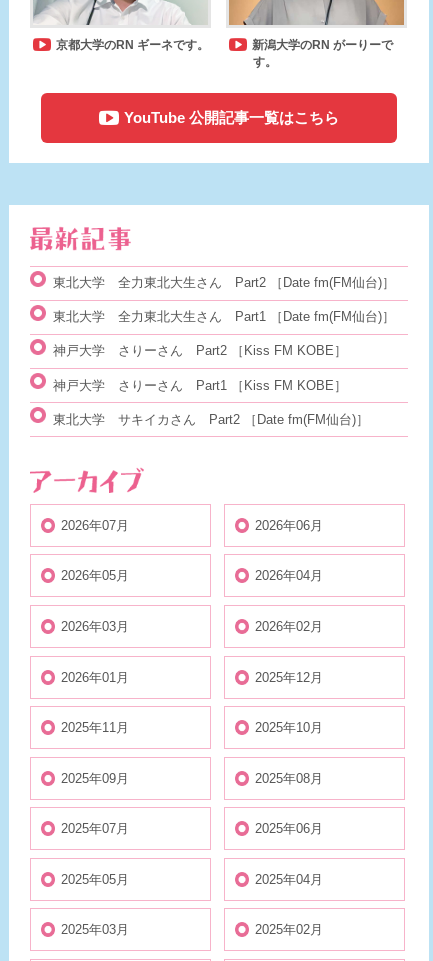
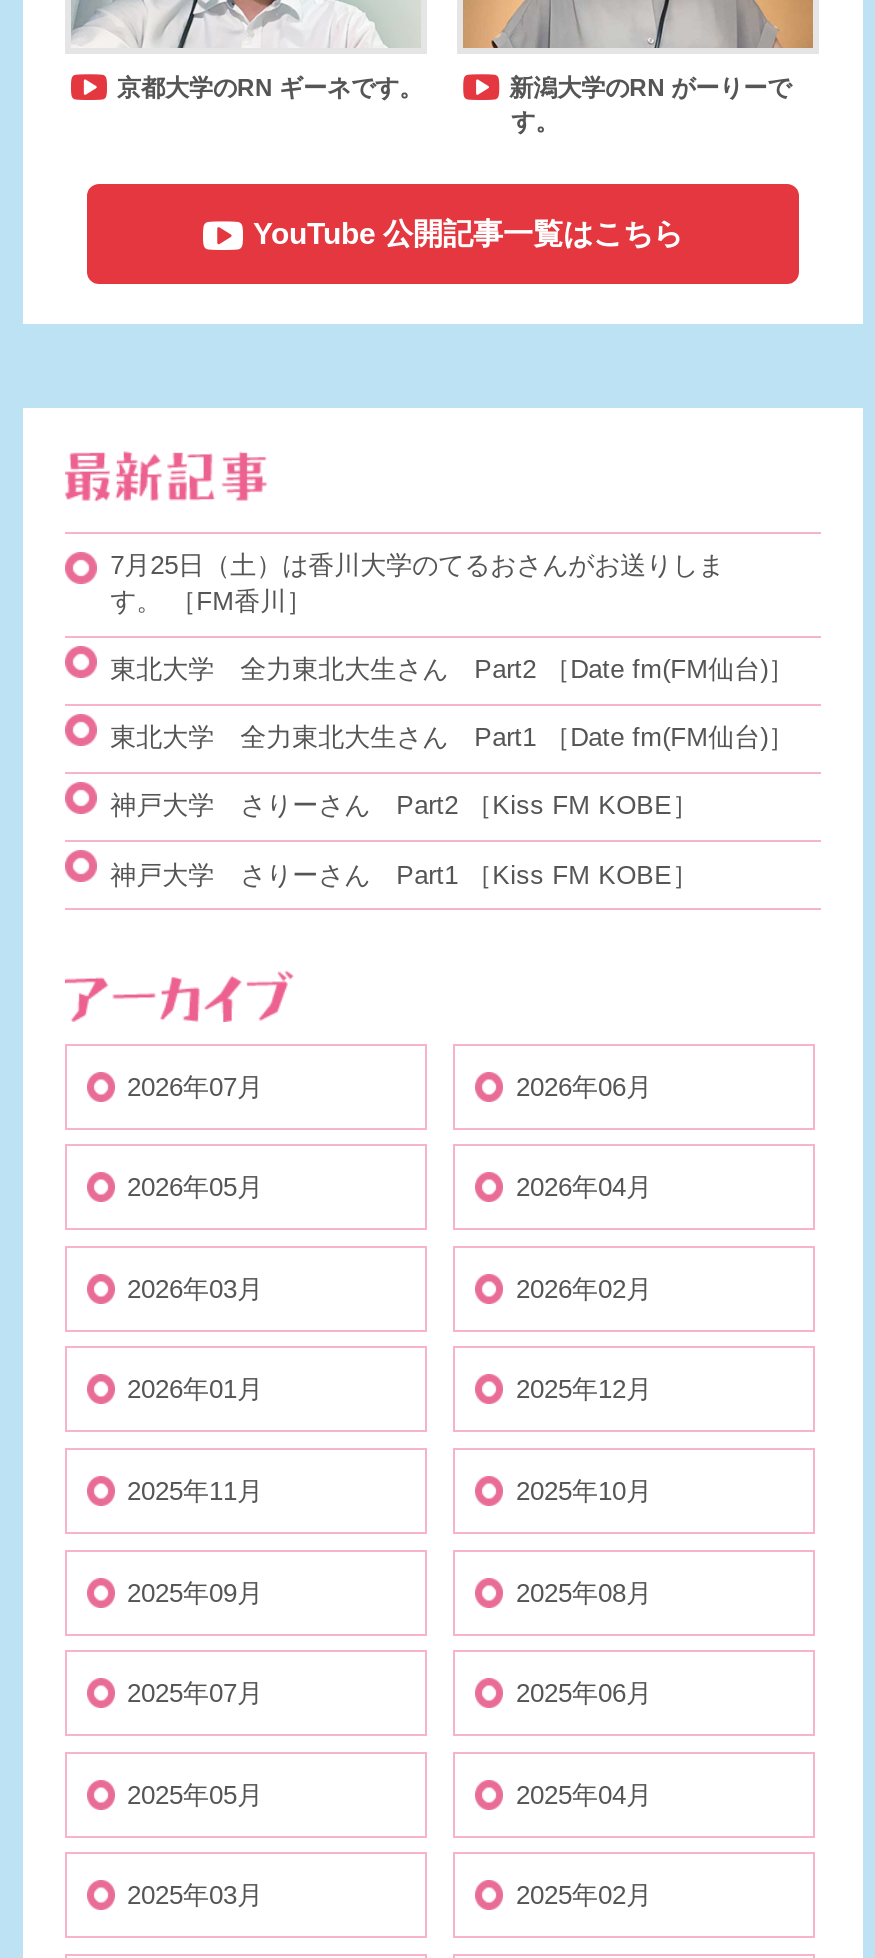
none -> [110,550,724,616] 7月25日（土）は香川大学のてるおさんがお送りしま | す。 ［FM香川］
moved [53,275,395,392] -> [110,655,794,889]: 東北大学 全力東北大生さん Part2 ［Date fm(FM仙台)］ | 東北大学 全力東北大生さん Part1 ［Date fm(FM仙台)］ | 神戸大学 さりーさん Part2 ［Kiss FM KOBE］ | 神戸大学 さりーさん Part1 ［Kiss FM KOBE］
[53,412,369,427] 東北大学 サキイカさん Part2 ［Date fm(FM仙台)］ -> none

